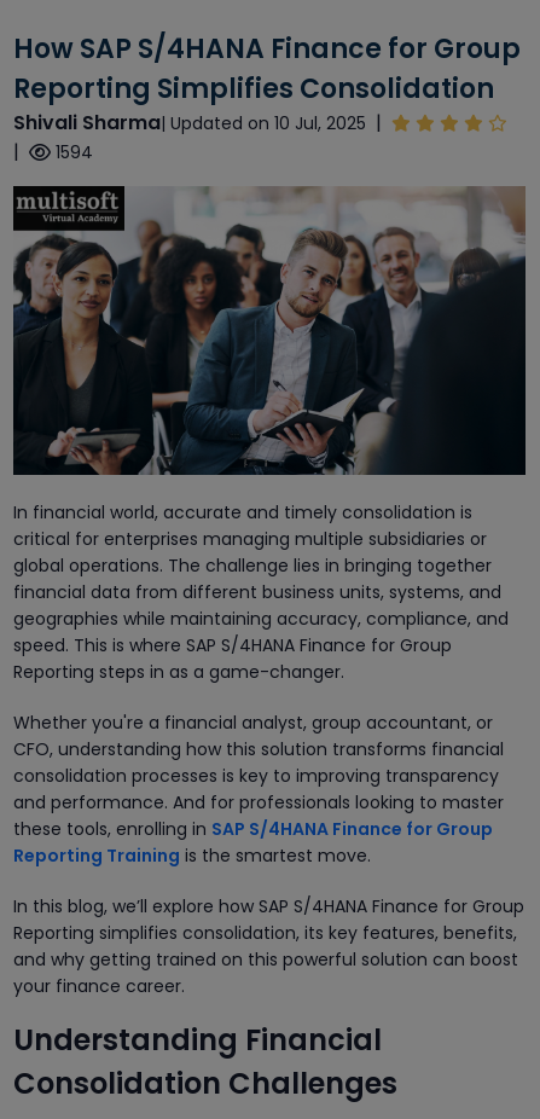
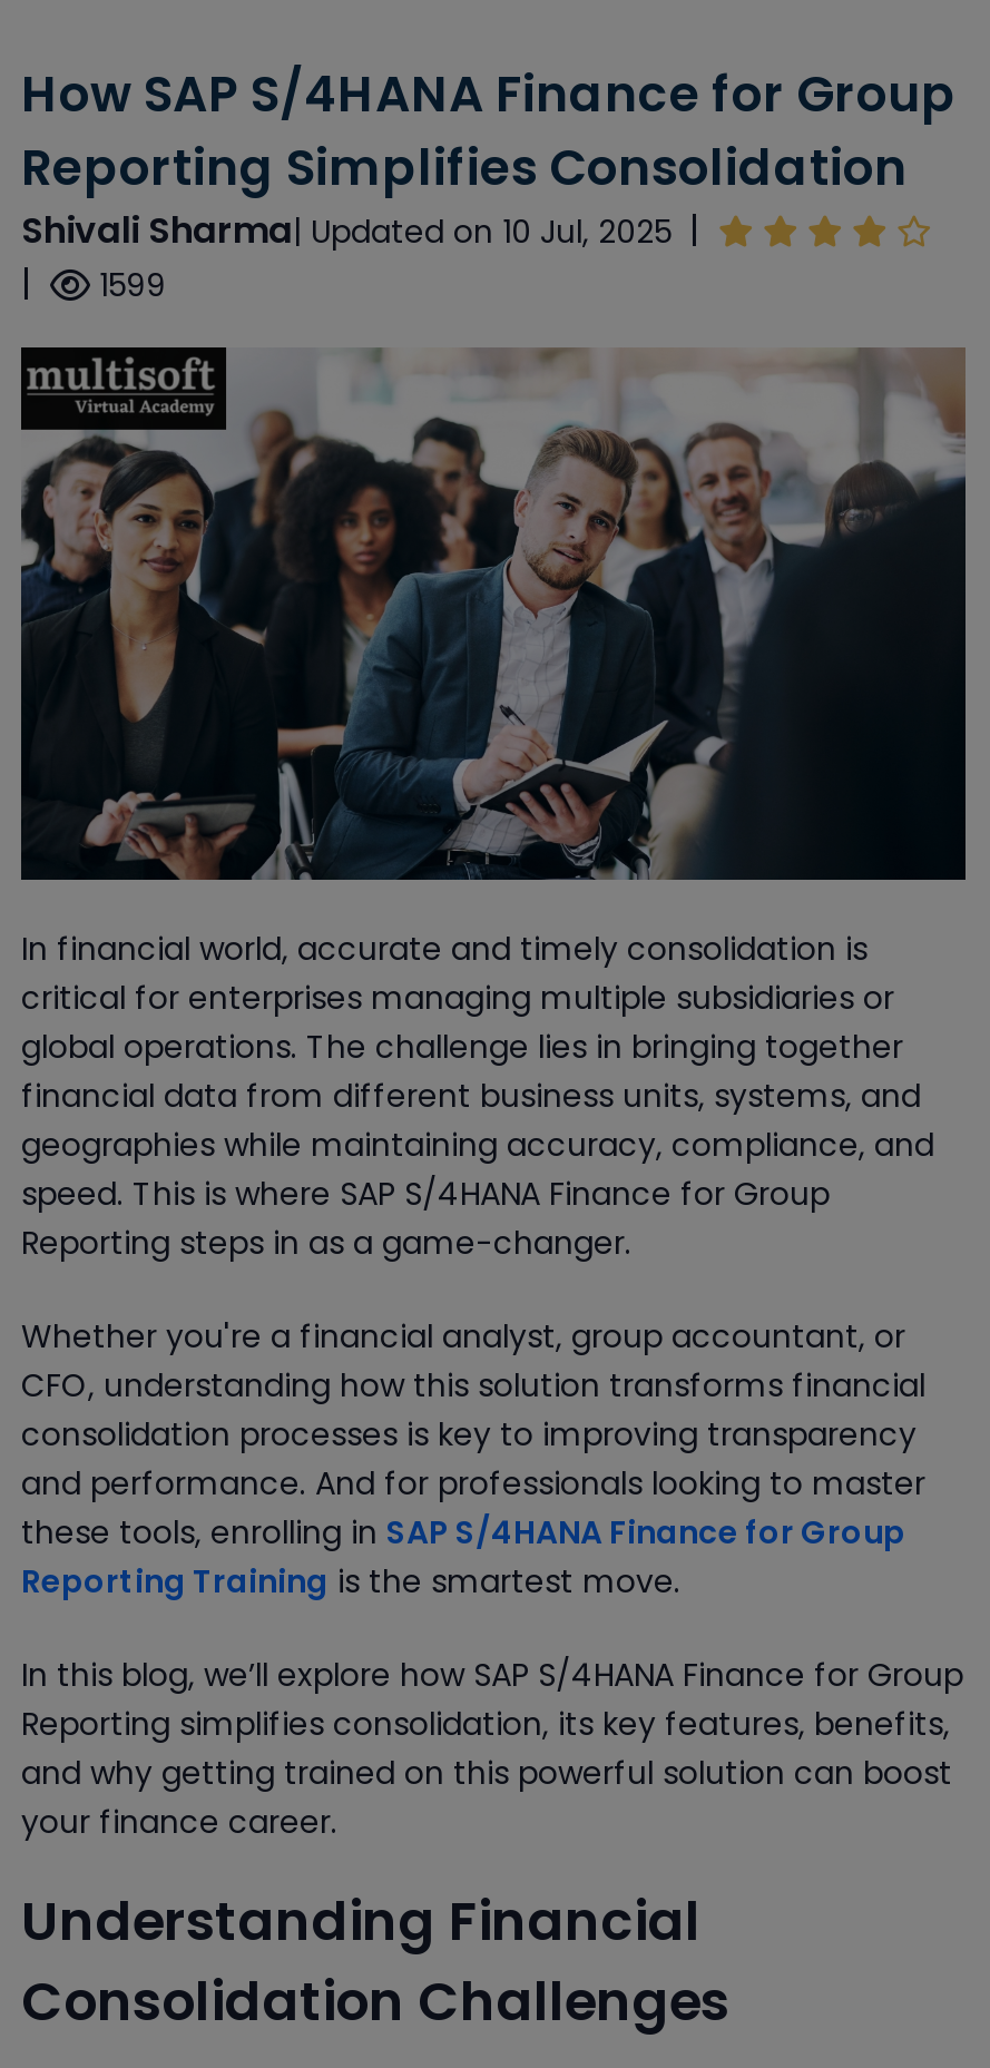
[56,140,93,164] 1594 -> [99,262,166,306] 1599

